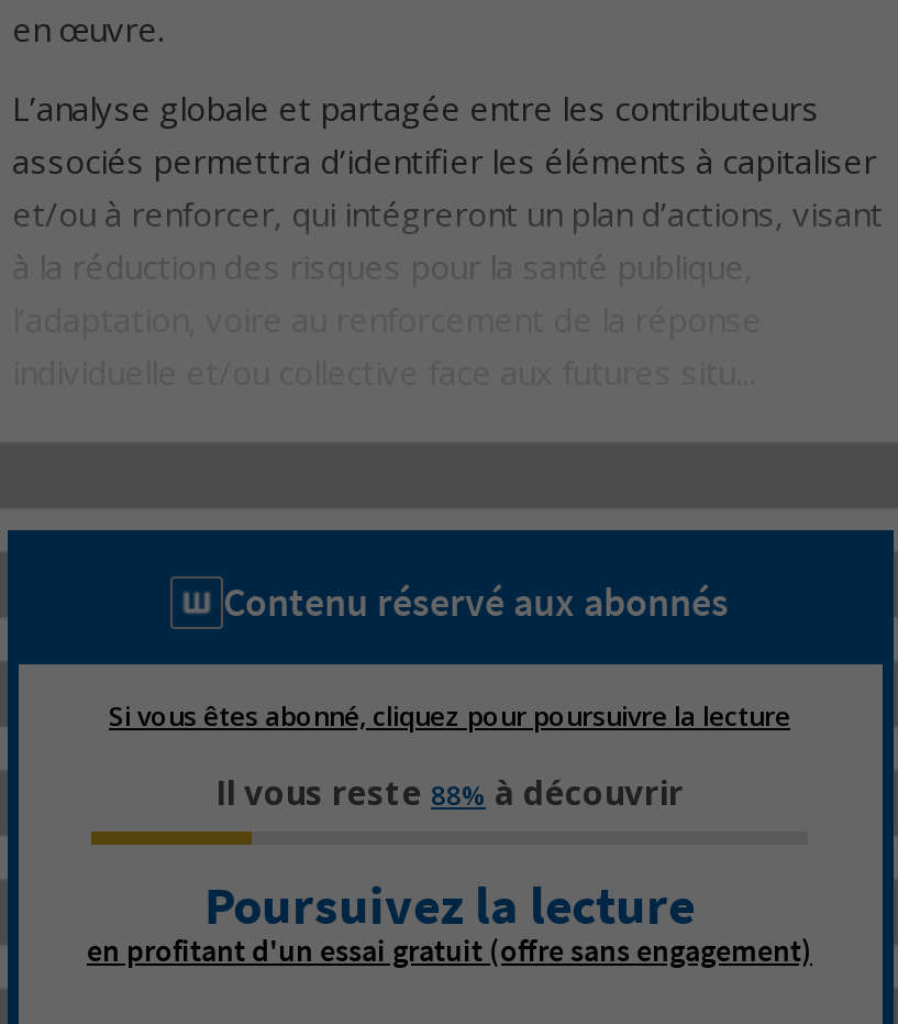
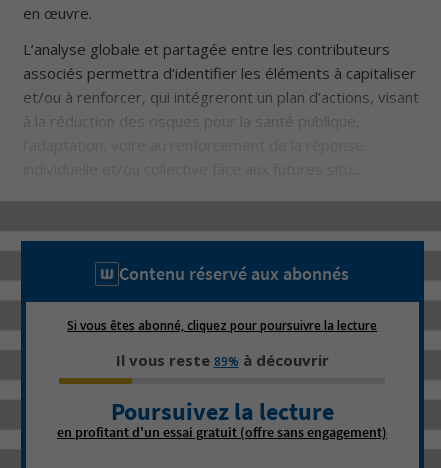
[215,770,684,814] Il vous reste 88% à découvrir -> [115,350,328,370] Il vous reste 89% à découvrir

